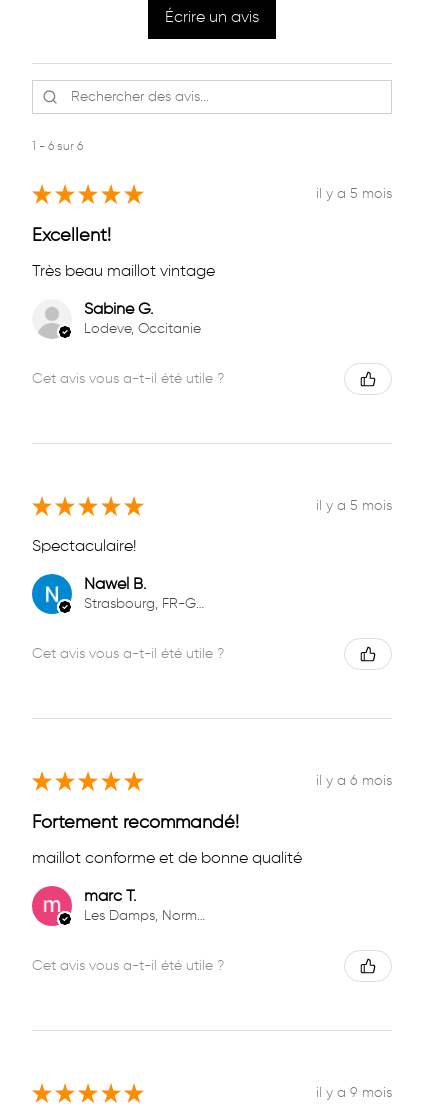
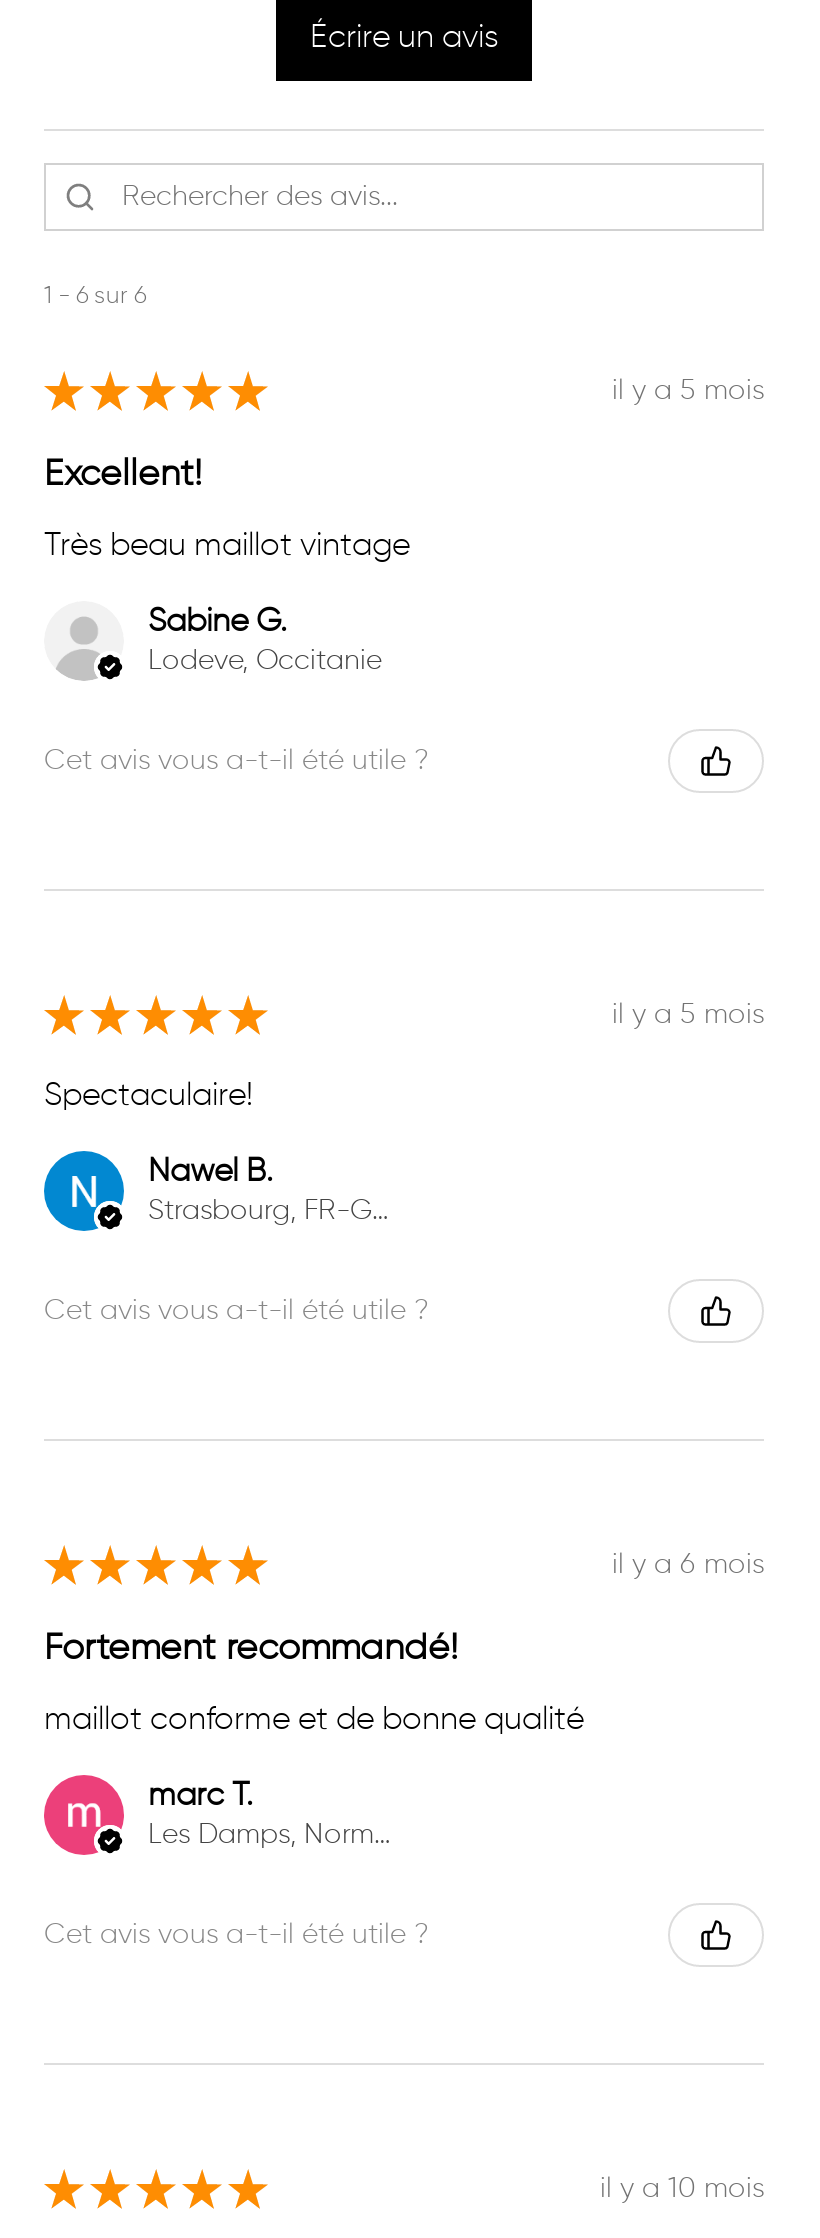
[316,1086,392,1100] il y a 9 mois -> [600,2175,764,2203] il y a 10 mois

